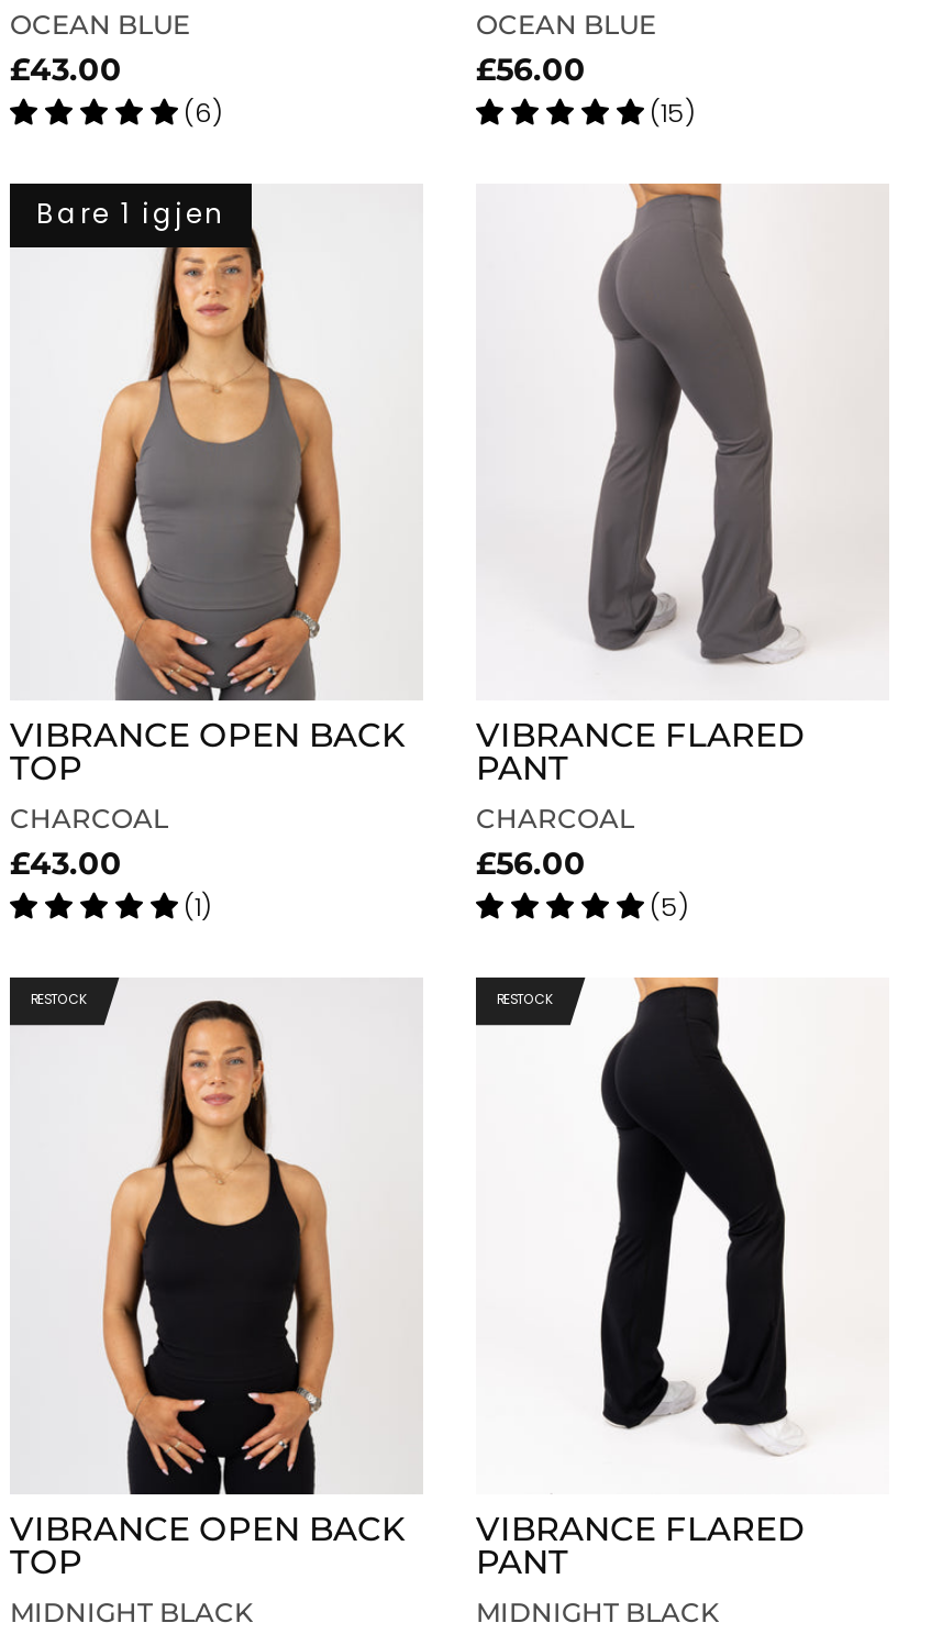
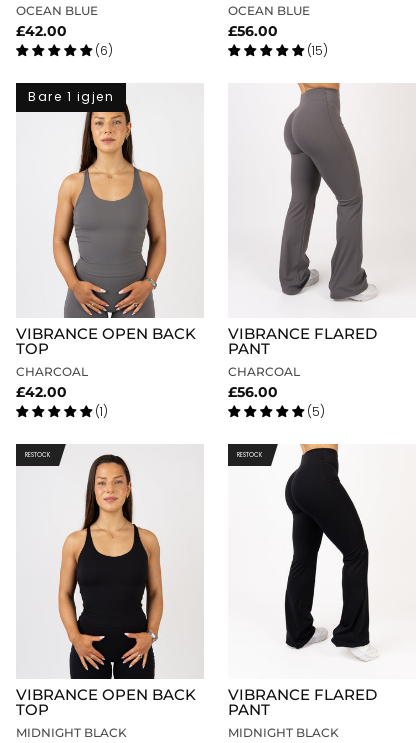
[10,48,122,88] £43.00 -> [16,22,67,40] £42.00
[10,842,122,882] £43.00 -> [16,383,67,401] £42.00

